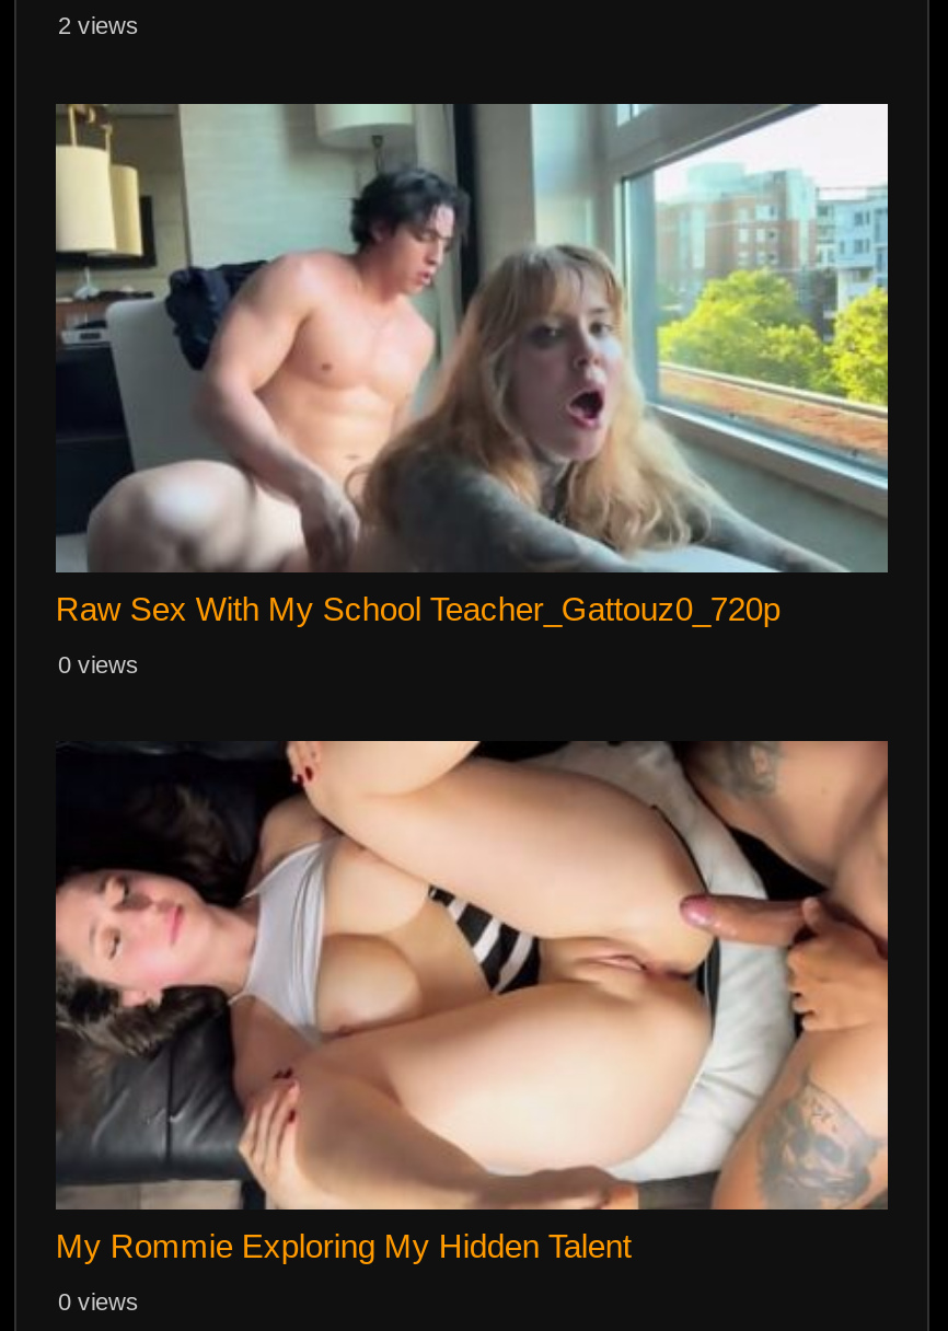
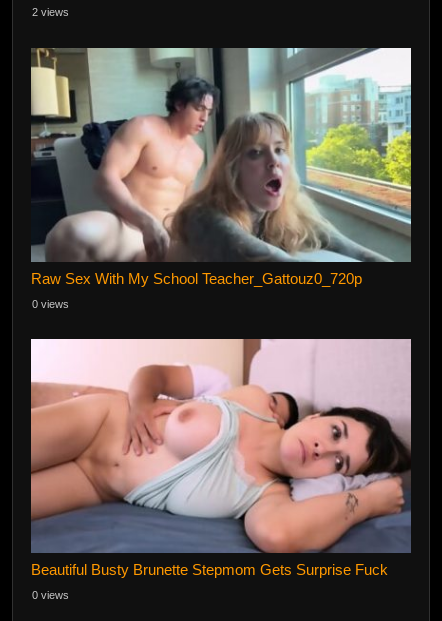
[56,739,890,1265] [image] | My Rommie Exploring My Hidden Talent -> [30,338,412,578] [image] | Beautiful Busty Brunette Stepmom Gets Surprise Fuck

